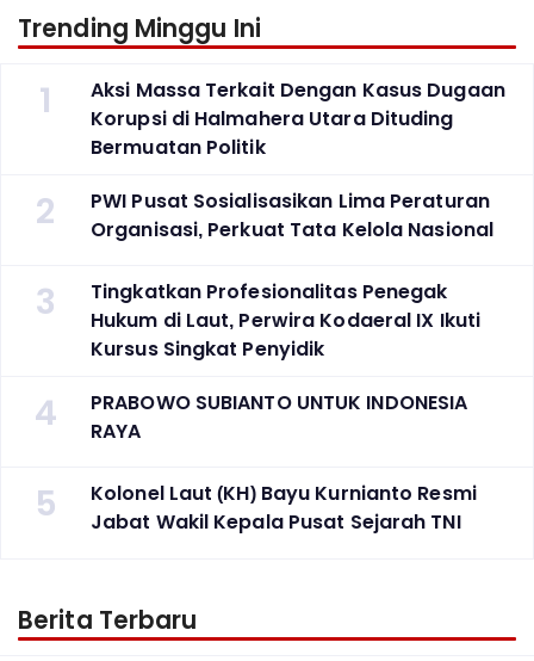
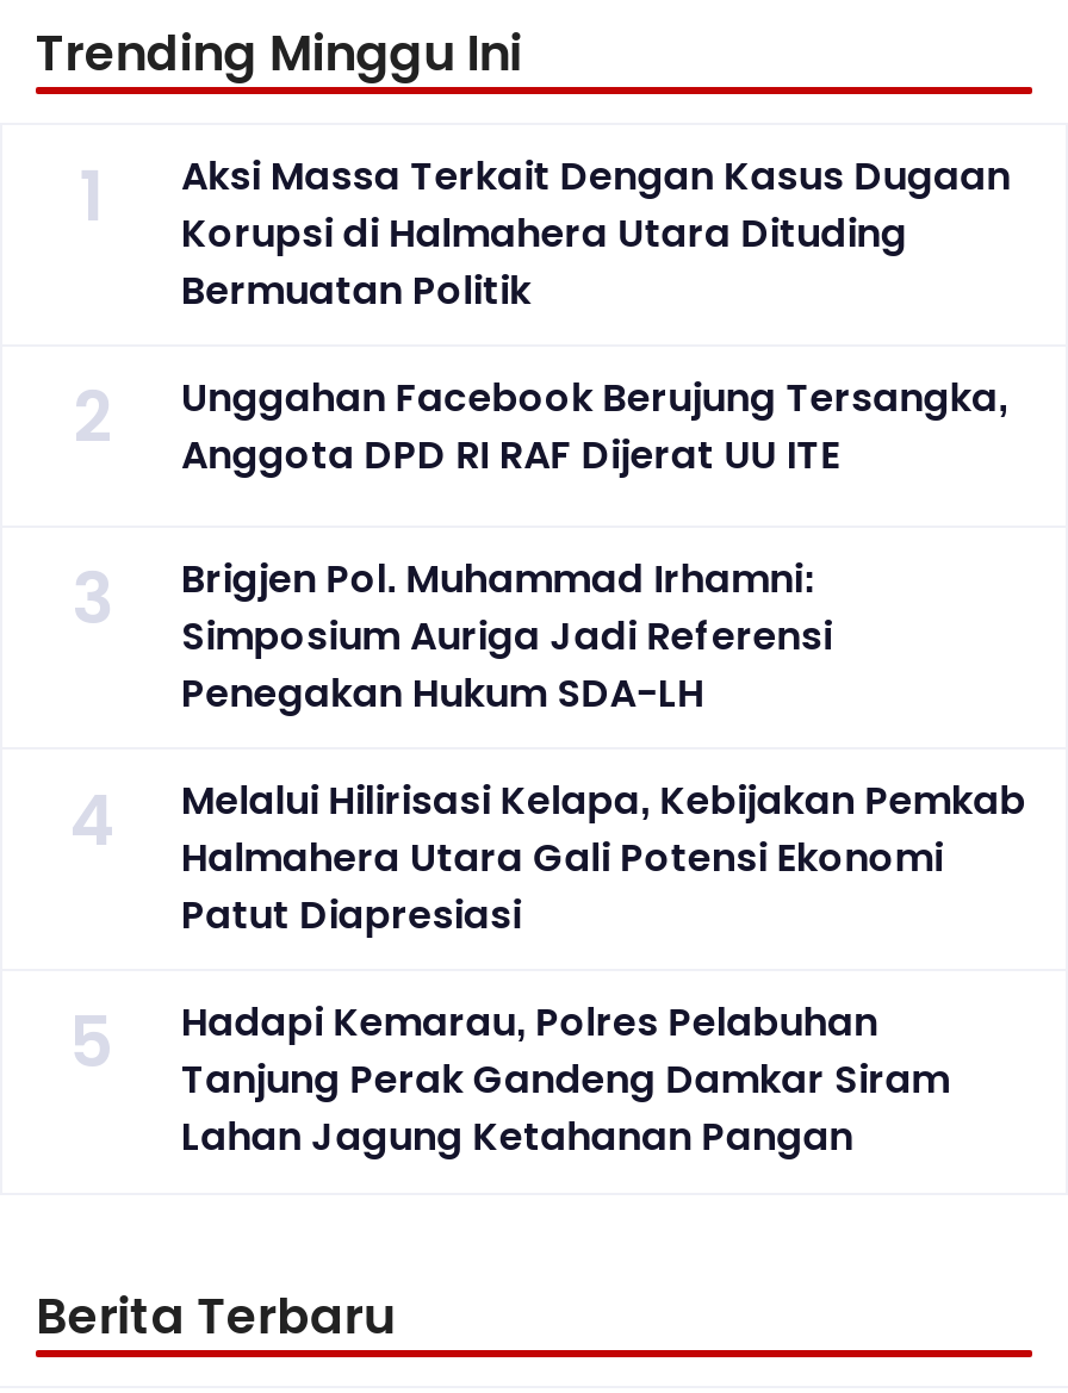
[91,188,493,244] PWI Pusat Sosialisasikan Lima Peraturan | Organisasi, Perkuat Tata Kelola Nasional -> [181,371,1008,483] Unggahan Facebook Berujung Tersangka, | Anggota DPD RI RAF Dijerat UU ITE
[91,278,480,363] Tingkatkan Profesionalitas Penegak | Hukum di Laut, Perwira Kodaeral IX Ikuti | Kursus Singkat Penyidik -> [181,552,832,721] Brigjen Pol. Muhammad Irhamni: | Simposium Auriga Jadi Referensi | Penegakan Hukum SDA-LH
[91,389,467,445] PRABOWO SUBIANTO UNTUK INDONESIA | RAYA -> [181,774,1026,943] Melalui Hilirisasi Kelapa, Kebijakan Pemkab | Halmahera Utara Gali Potensi Ekonomi | Patut Diapresiasi
[91,480,477,536] Kolonel Laut (KH) Bayu Kurnianto Resmi | Jabat Wakil Kepala Pusat Sejarah TNI -> [181,995,950,1165] Hadapi Kemarau, Polres Pelabuhan | Tanjung Perak Gandeng Damkar Siram | Lahan Jagung Ketahanan Pangan

